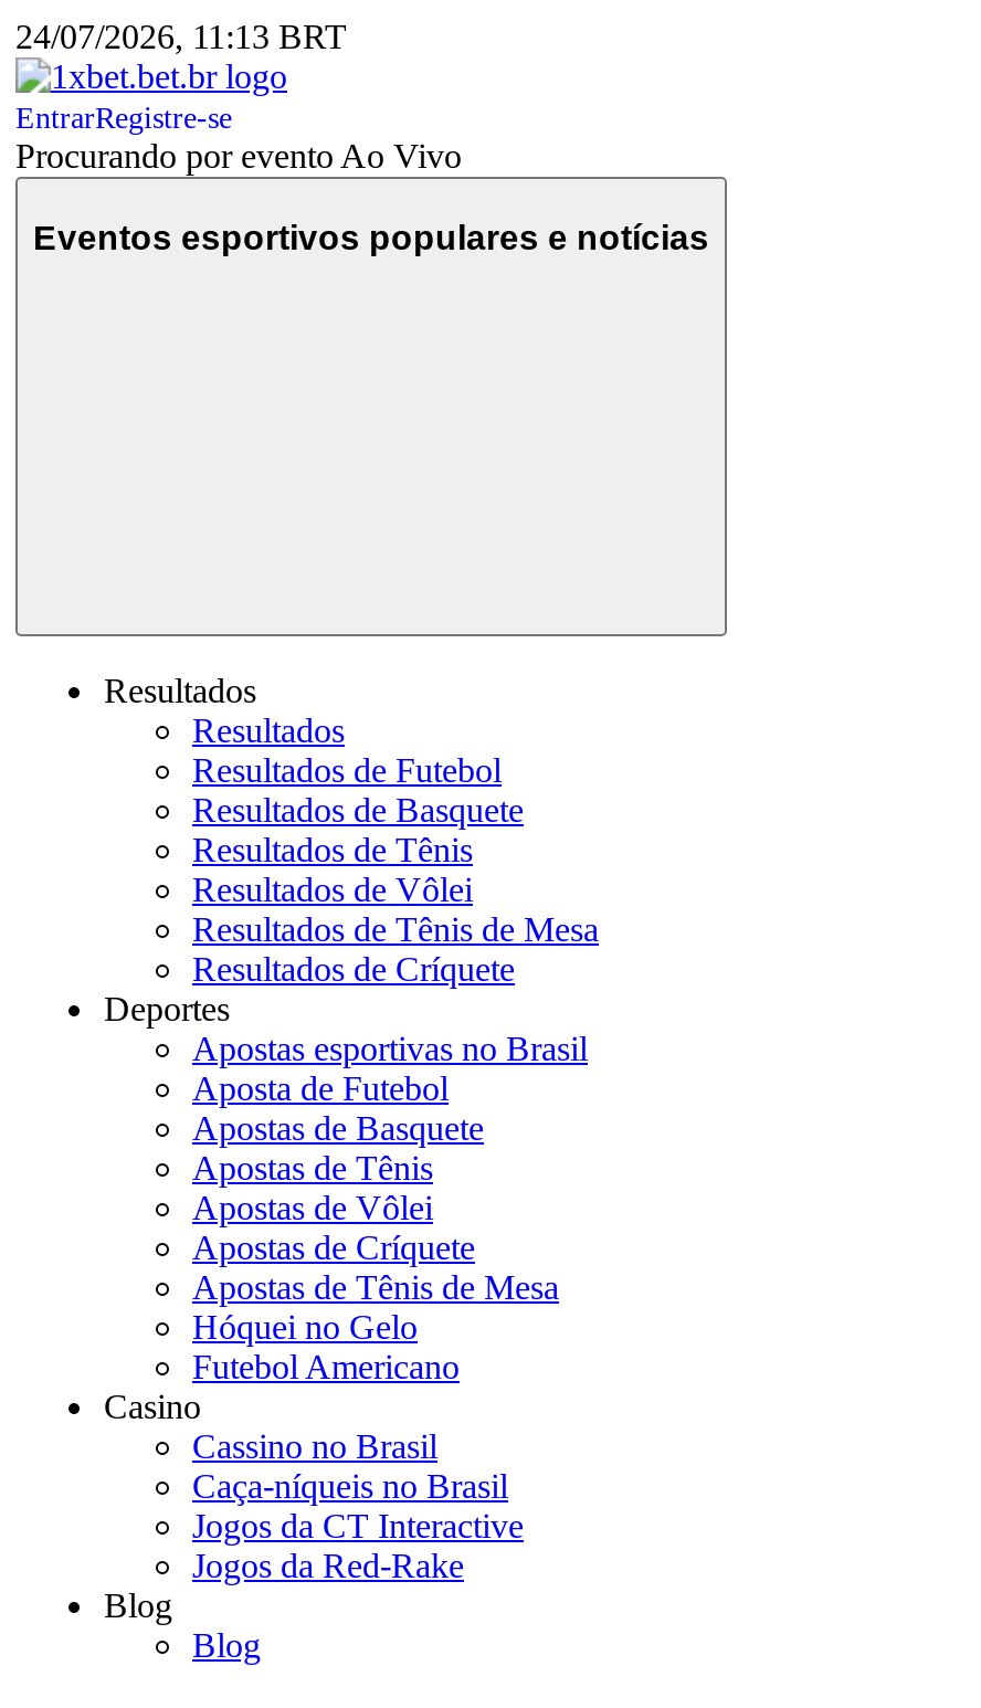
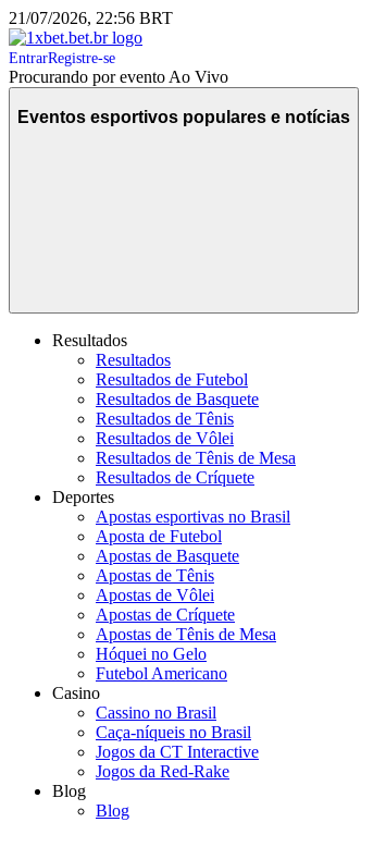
[15,18,347,55] 24/07/2026, 11:13 BRT -> [9,9,173,27] 21/07/2026, 22:56 BRT

